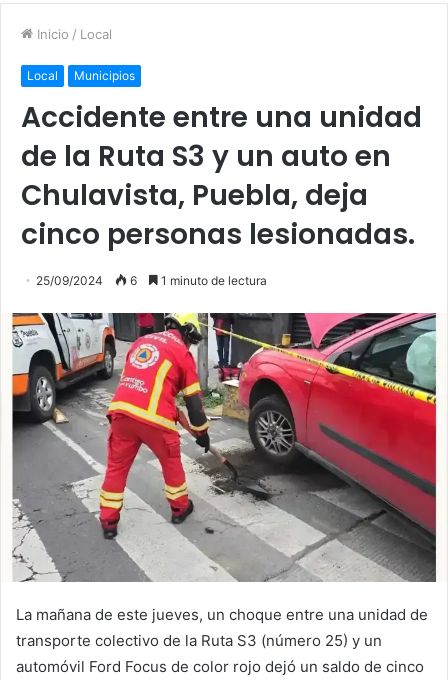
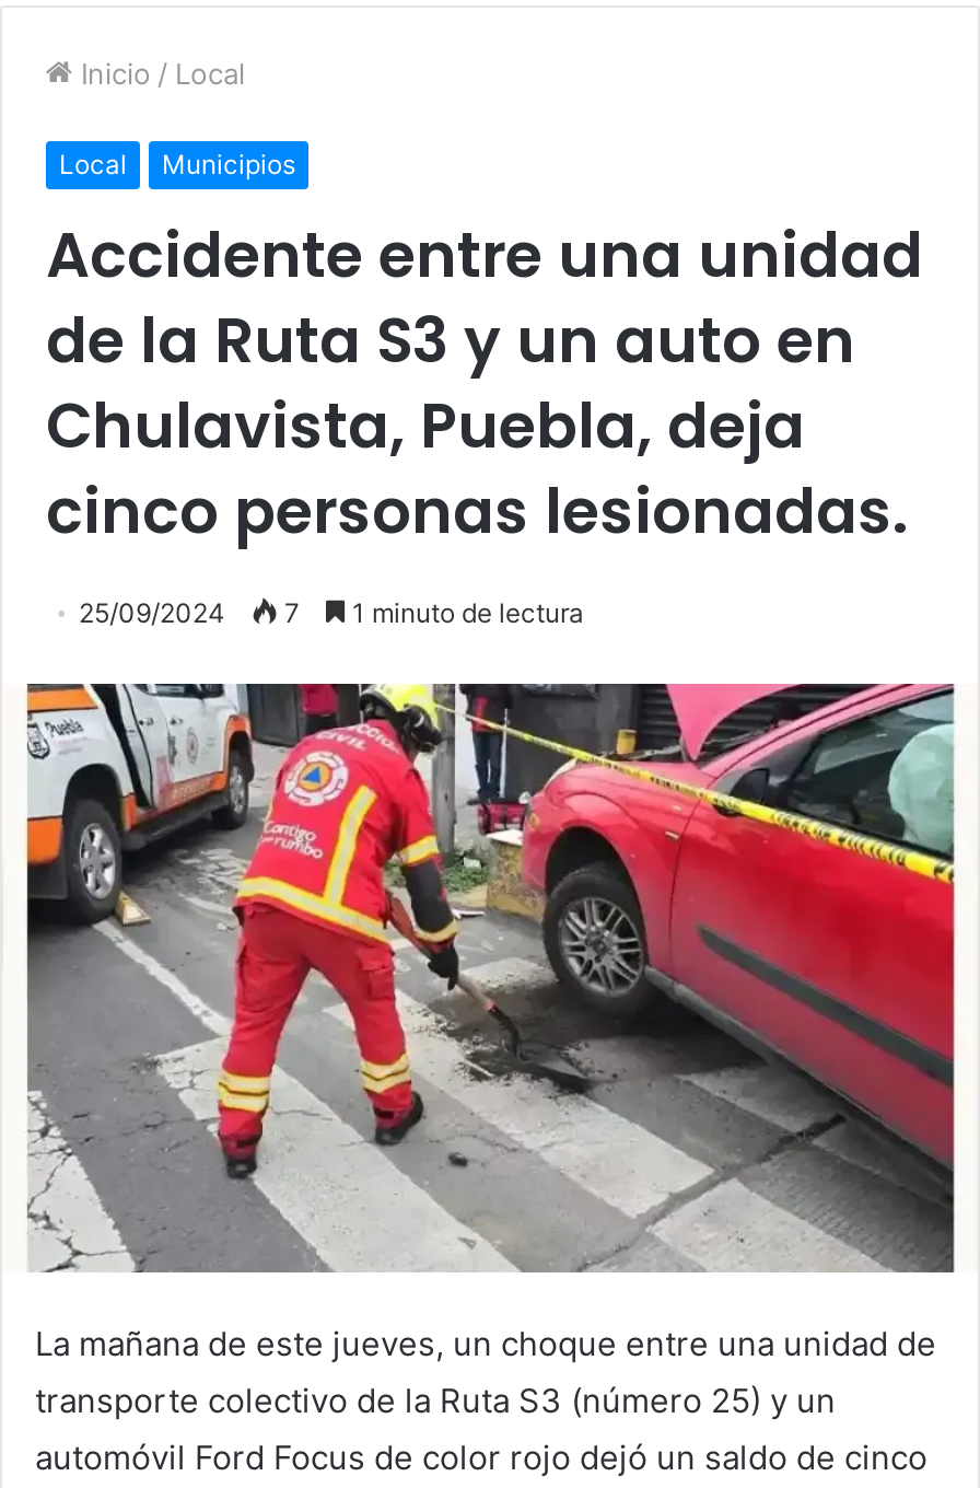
[36,273,267,288] 25/09/2024 6 1 minuto de lectura -> [79,597,584,630] 25/09/2024 7 1 minuto de lectura

